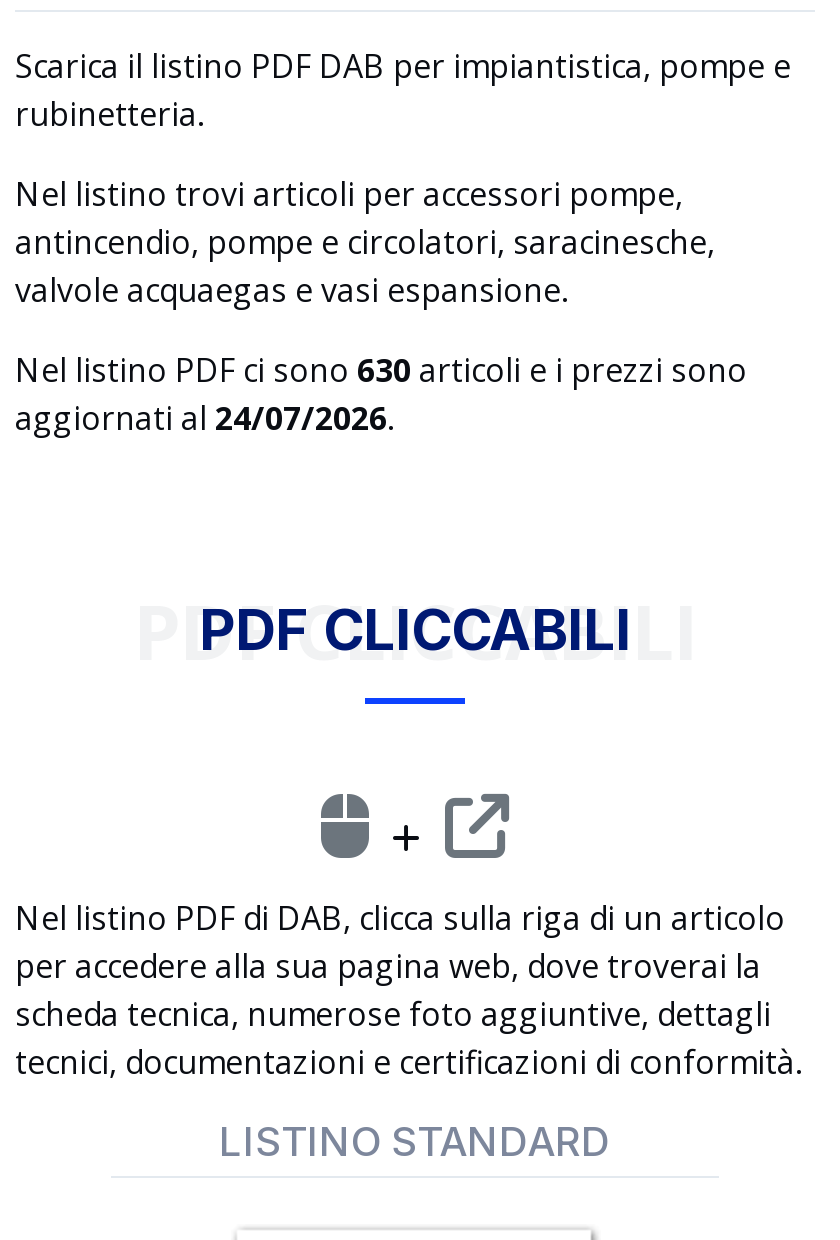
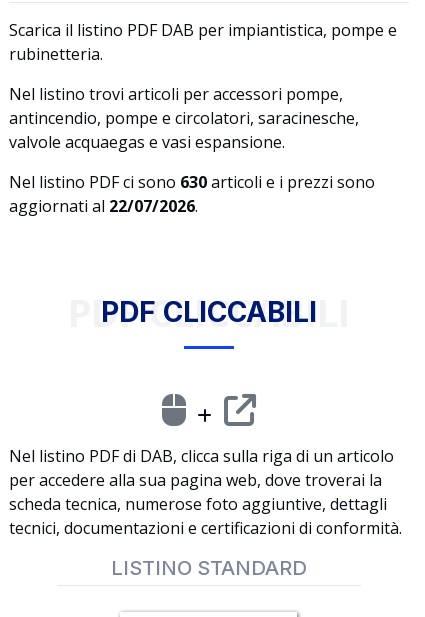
[15,396,393,440] aggiornati al 24/07/2026. -> [9,195,198,217] aggiornati al 22/07/2026.

